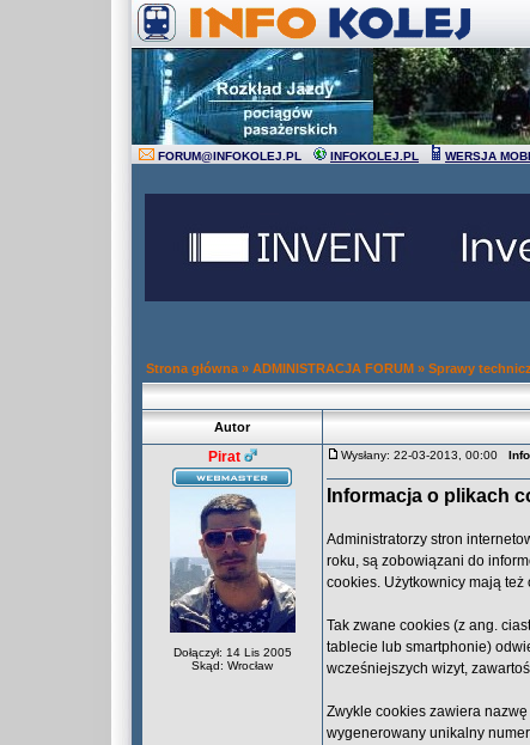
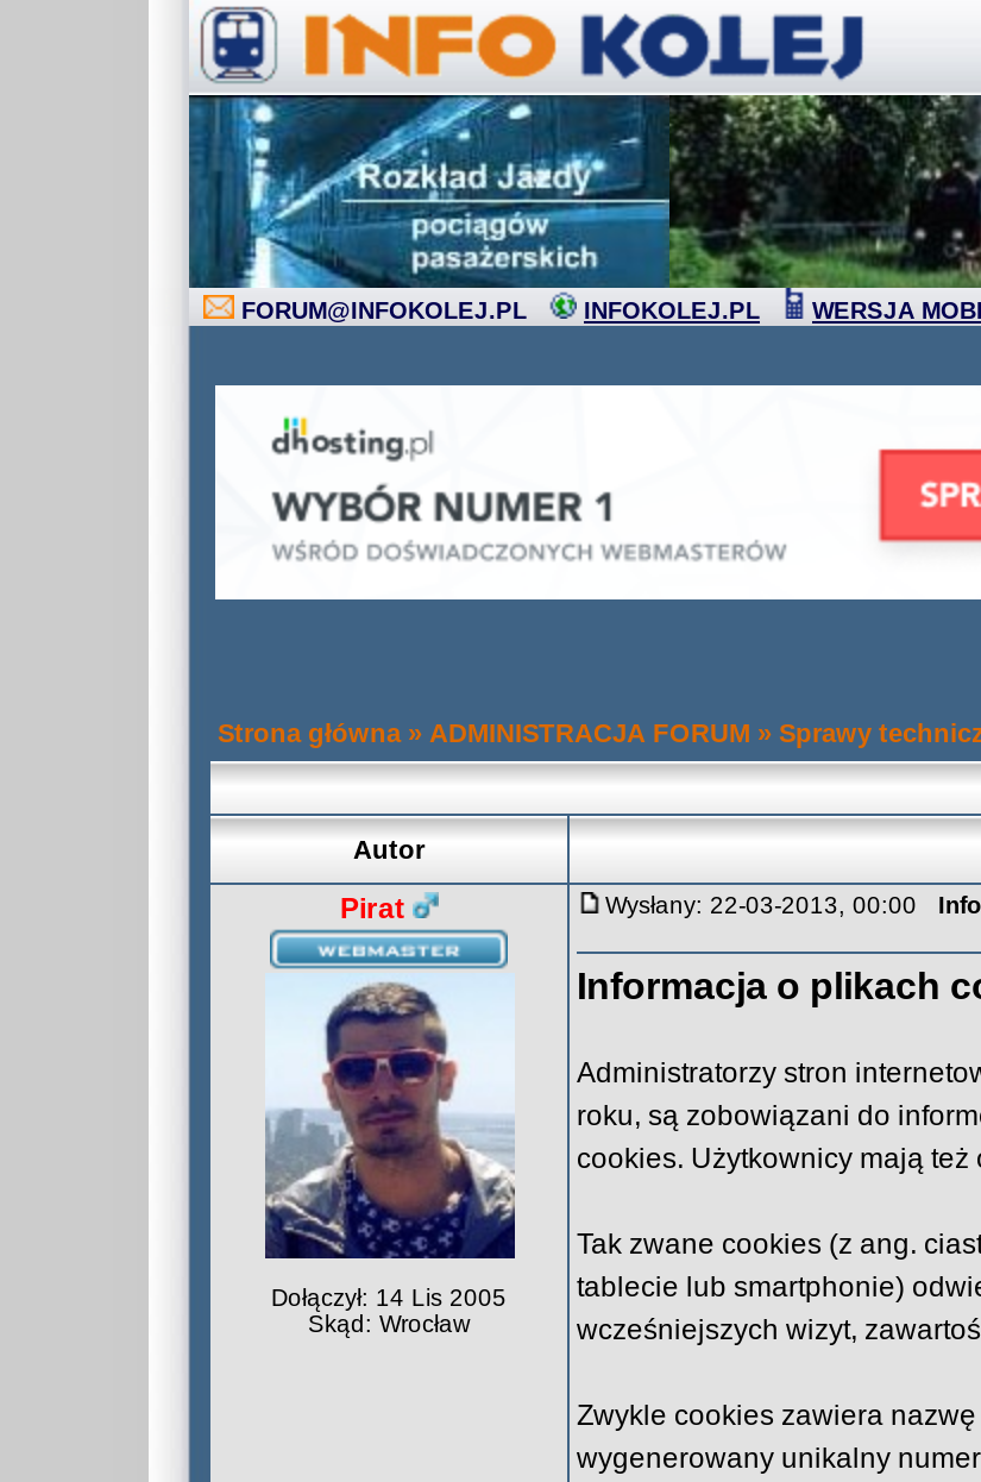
[145,194,526,301] [image] -> [213,383,974,602] [image]

